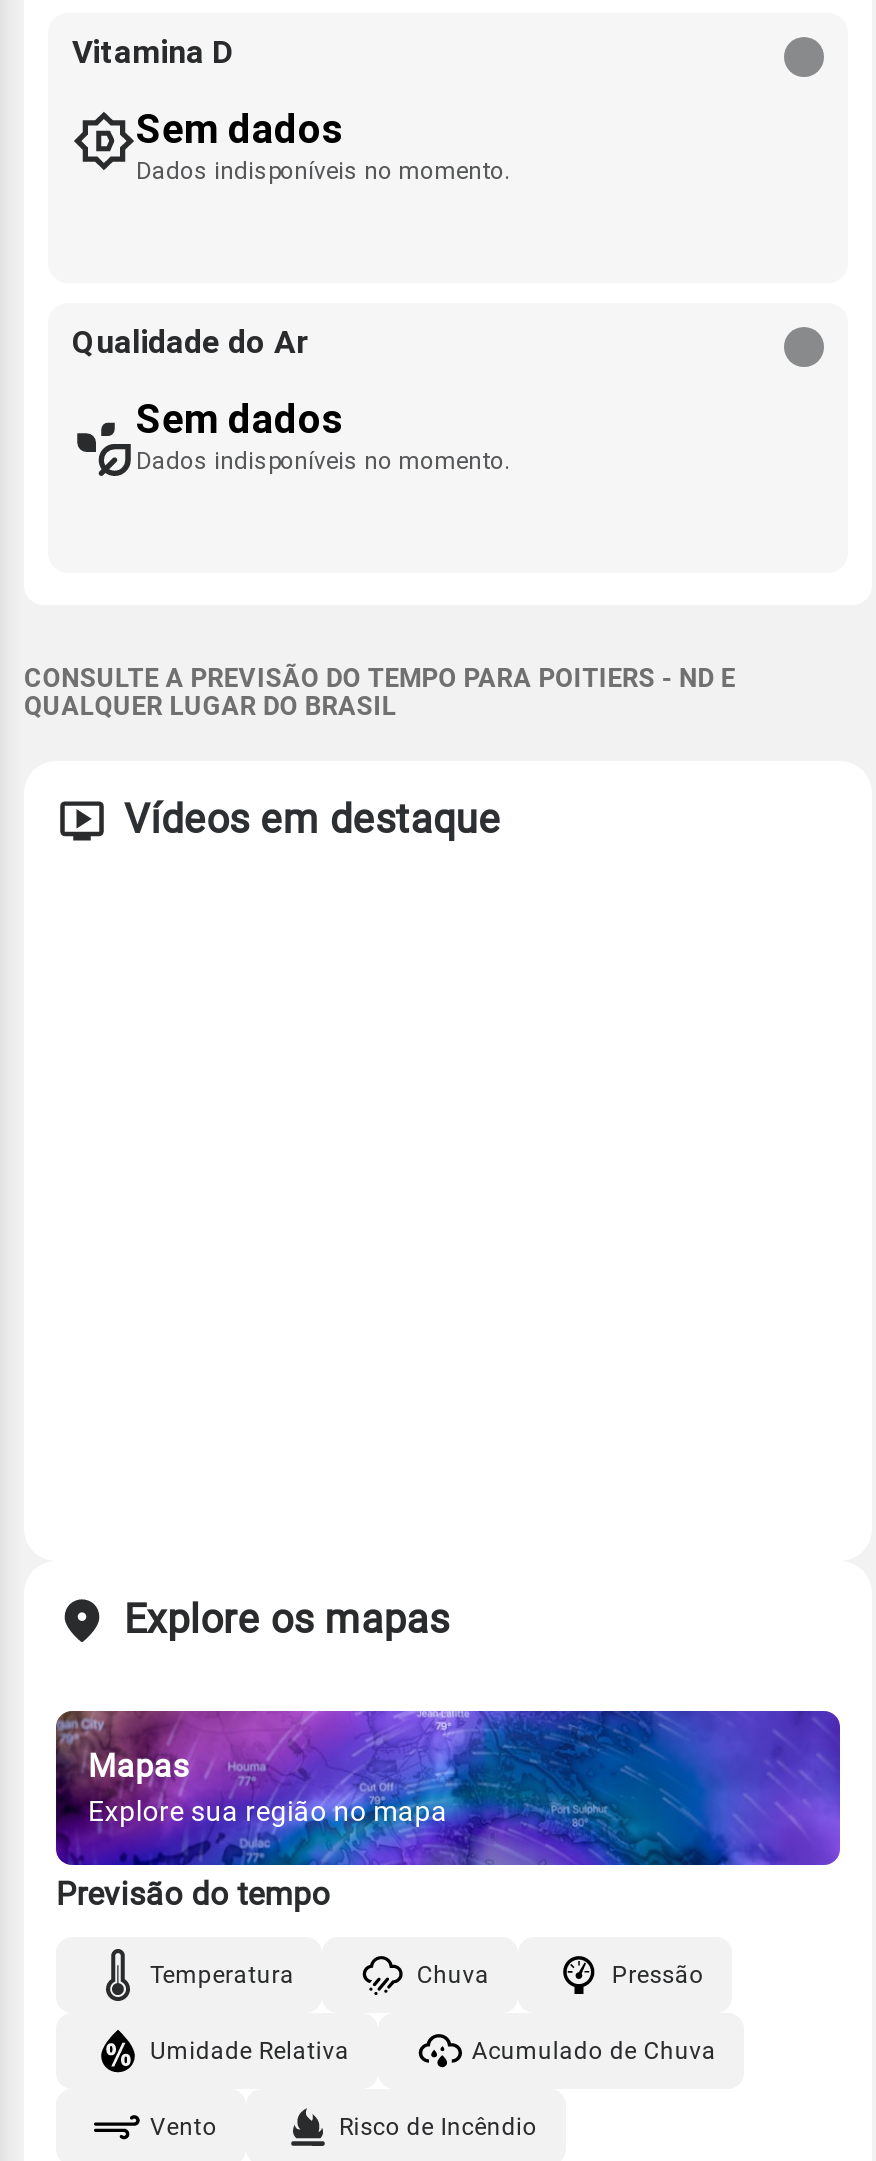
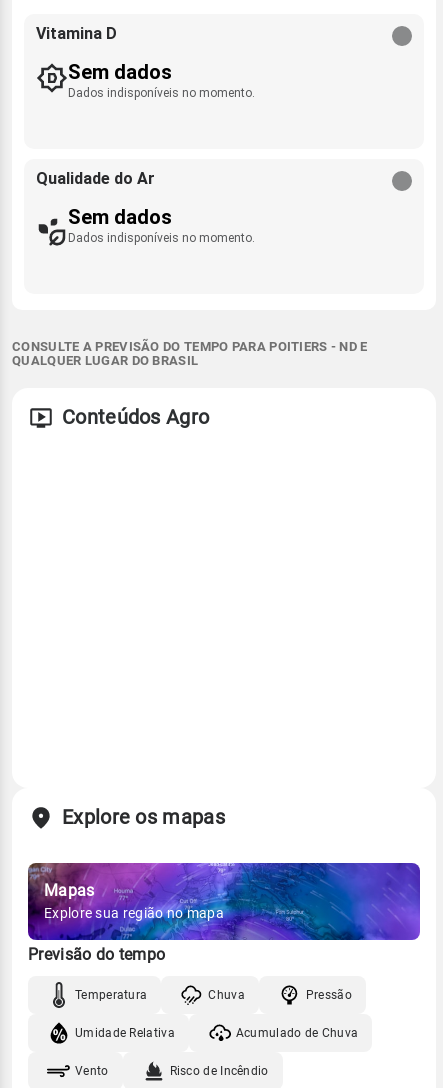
[124,795,501,843] Vídeos em destaque -> [62,405,209,429] Conteúdos Agro

